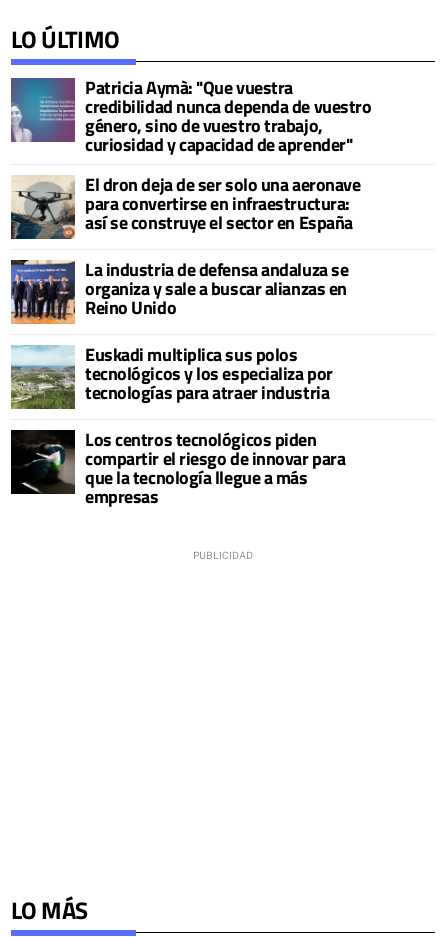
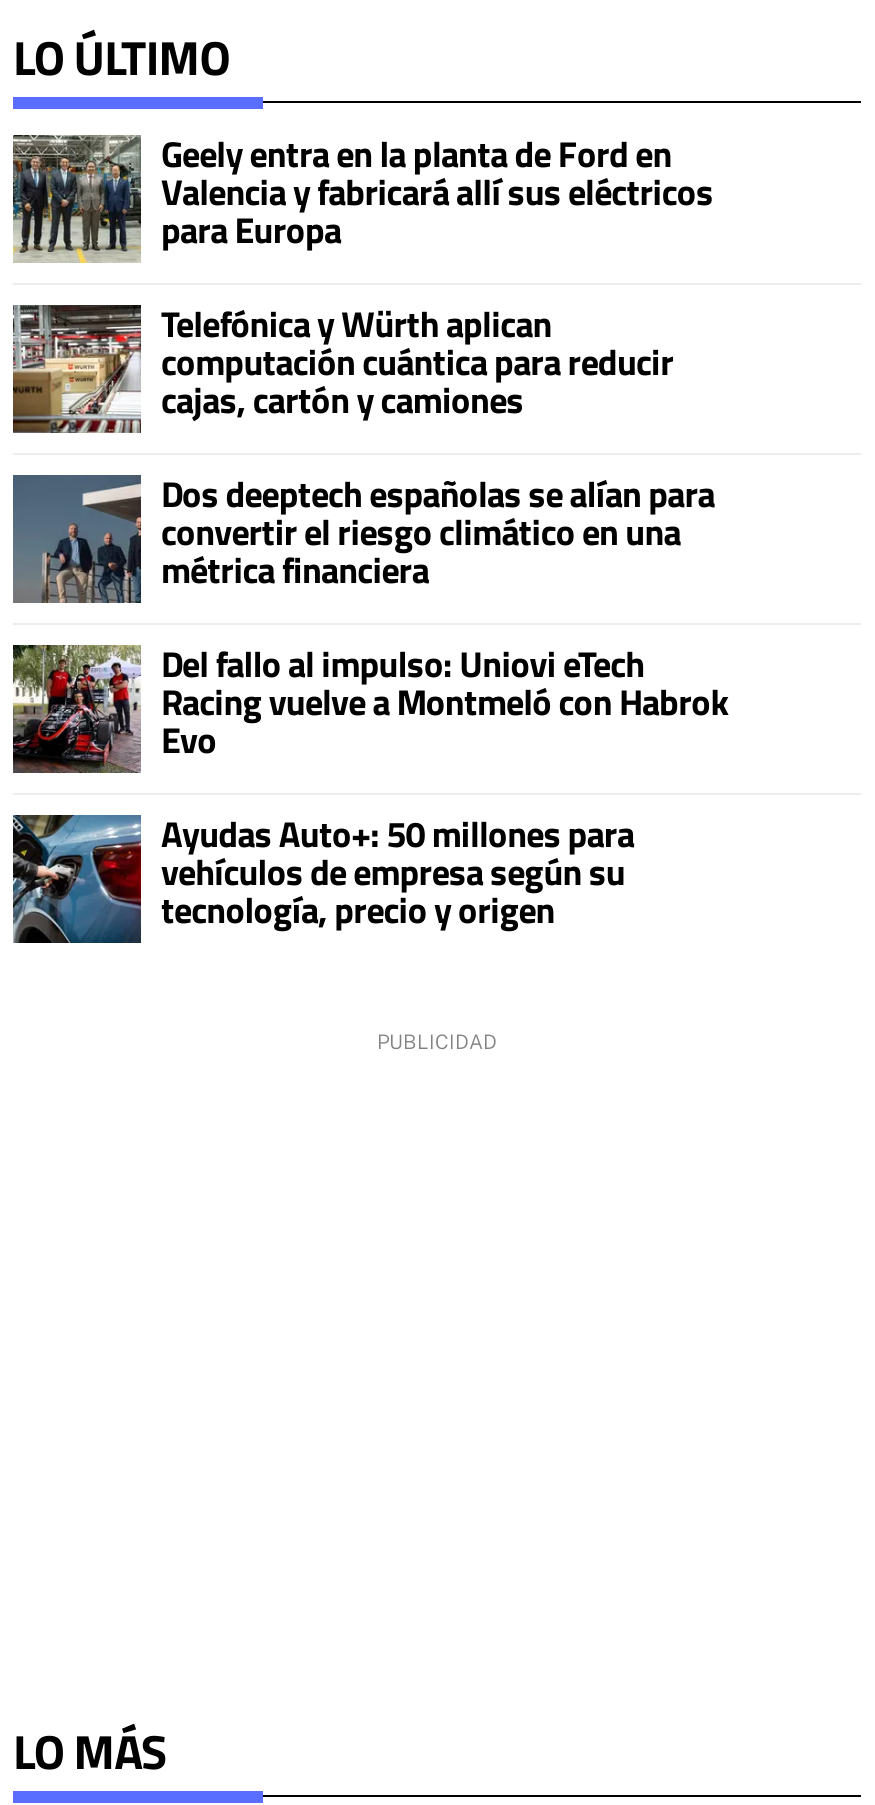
[11,73,371,157] [image] | Patricia Aymà: "Que vuestra | credibilidad nunca dependa de vuestro | género, sino de vuestro trabajo, | curiosidad y capacidad de aprender" -> [11,126,713,265] [image] | Geely entra en la planta de Ford en | Valencia y fabricará allí sus eléctricos | para Europa
[11,170,360,240] [image] | El dron deja de ser solo una aeronave | para convertirse en infraestructura: | así se construye el sector en España -> [11,296,673,435] [image] | Telefónica y Würth aplican | computación cuántica para reducir | cajas, cartón y camiones
[10,255,348,325] [image] | La industria de defensa andaluza se | organiza y sale a buscar alianzas en | Reino Unido -> [11,466,715,605] [image] | Dos deeptech españolas se alían para | convertir el riesgo climático en una | métrica financiera
[10,340,333,410] [image] | Euskadi multiplica sus polos | tecnológicos y los especializa por | tecnologías para atraer industria -> [11,636,728,775] [image] | Del fallo al impulso: Uniovi eTech | Racing vuelve a Montmeló con Habrok | Evo
[10,425,345,509] [image] | Los centros tecnológicos piden | compartir el riesgo de innovar para | que la tecnología llegue a más | empresas -> [11,806,634,945] [image] | Ayudas Auto+: 50 millones para | vehículos de empresa según su | tecnología, precio y origen

